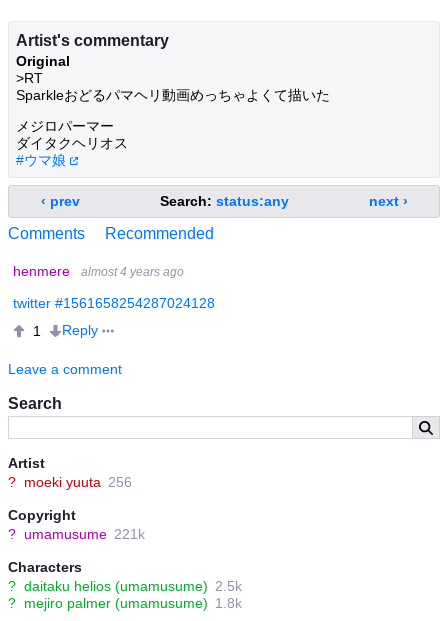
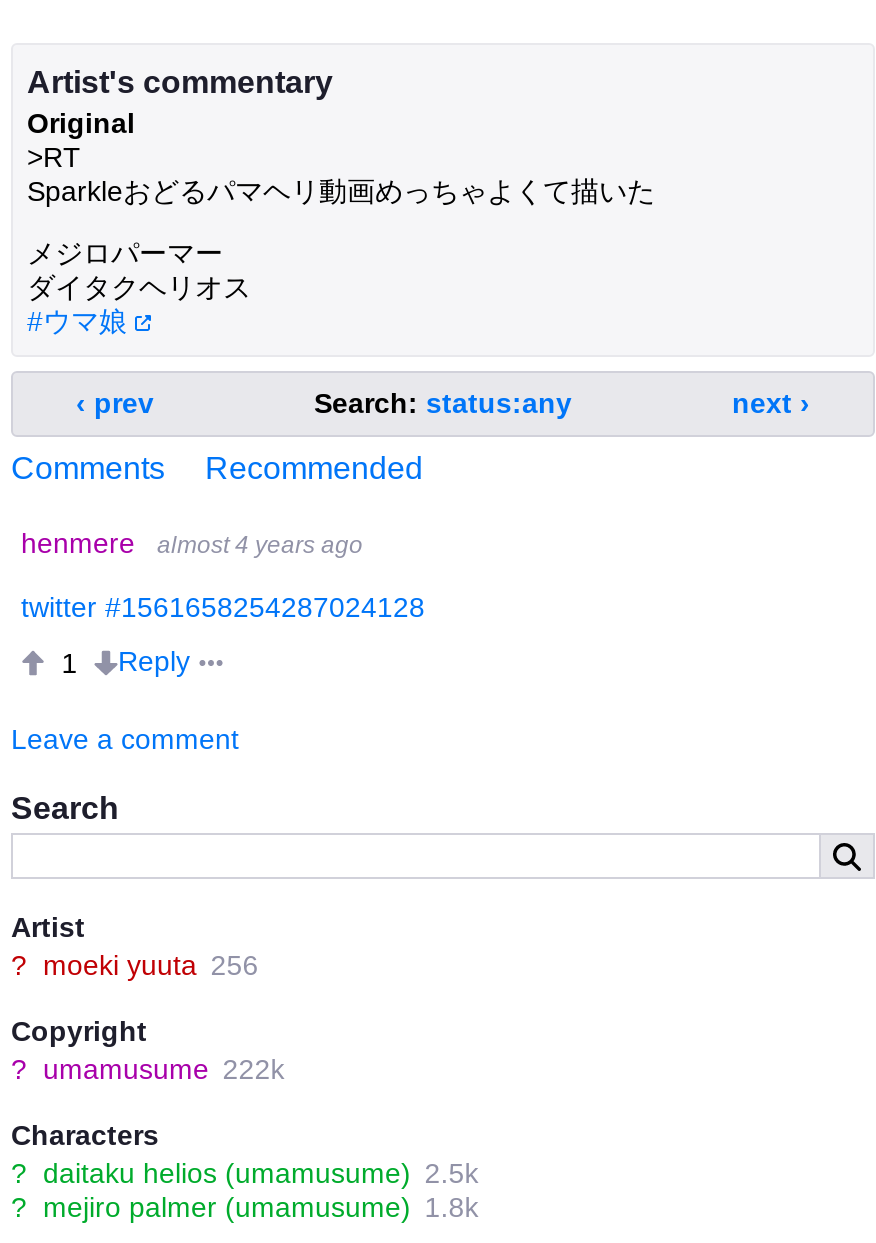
[8,526,145,542] ? umamusume 221k -> [11,1052,285,1084] ? umamusume 222k

